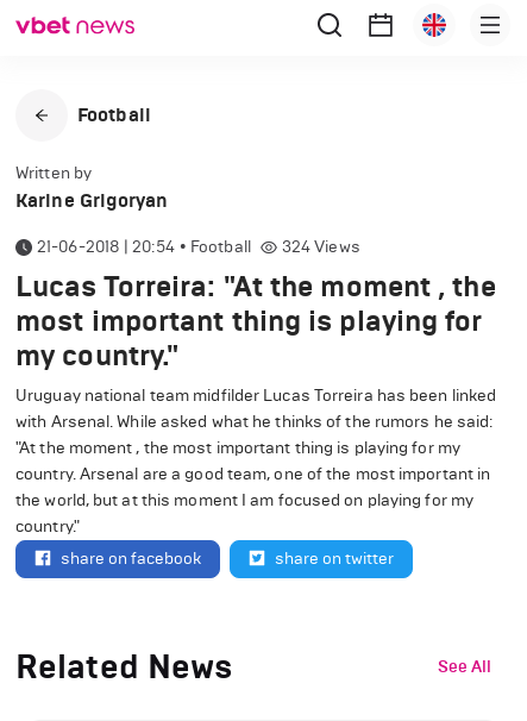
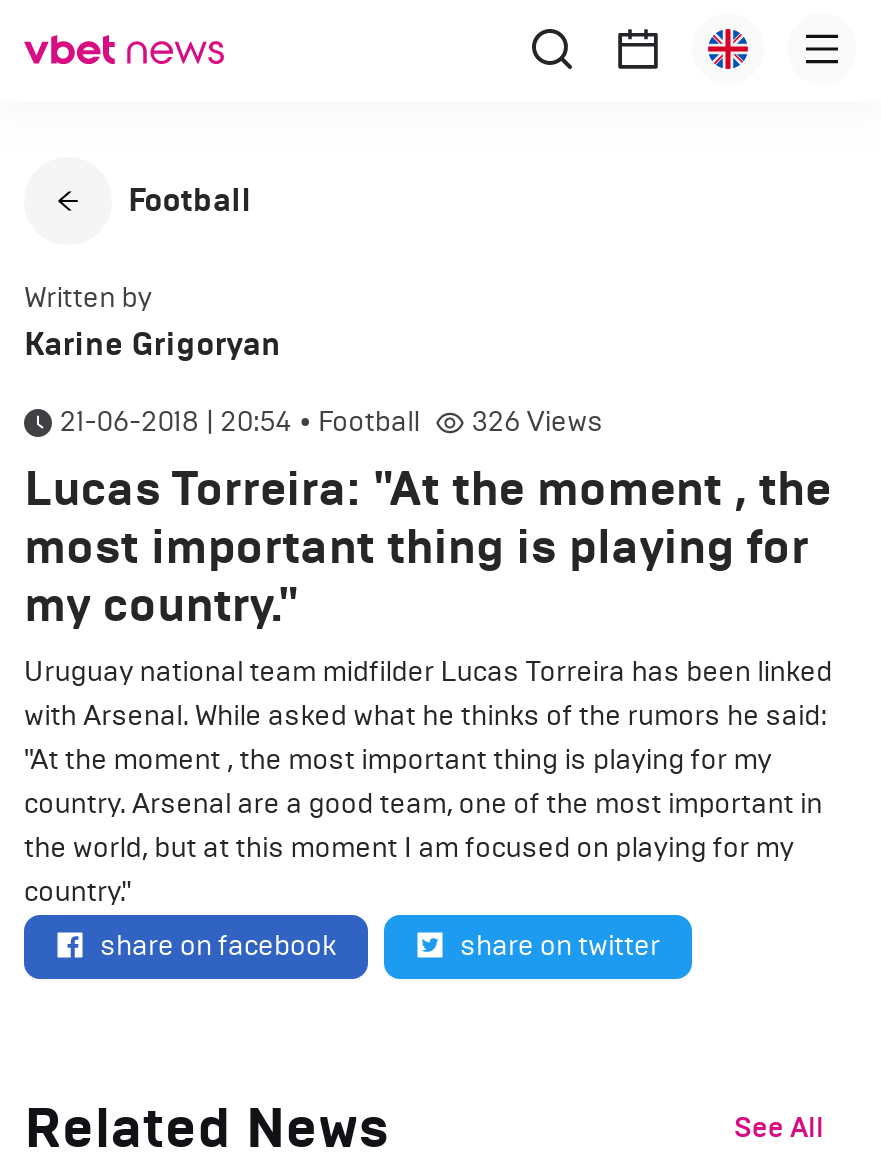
[282,237,360,257] 324 Views -> [472,405,604,439] 326 Views

